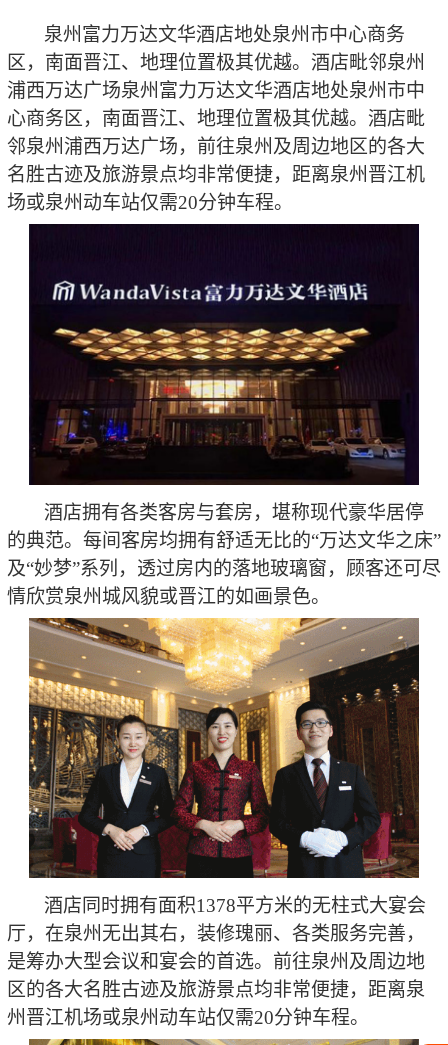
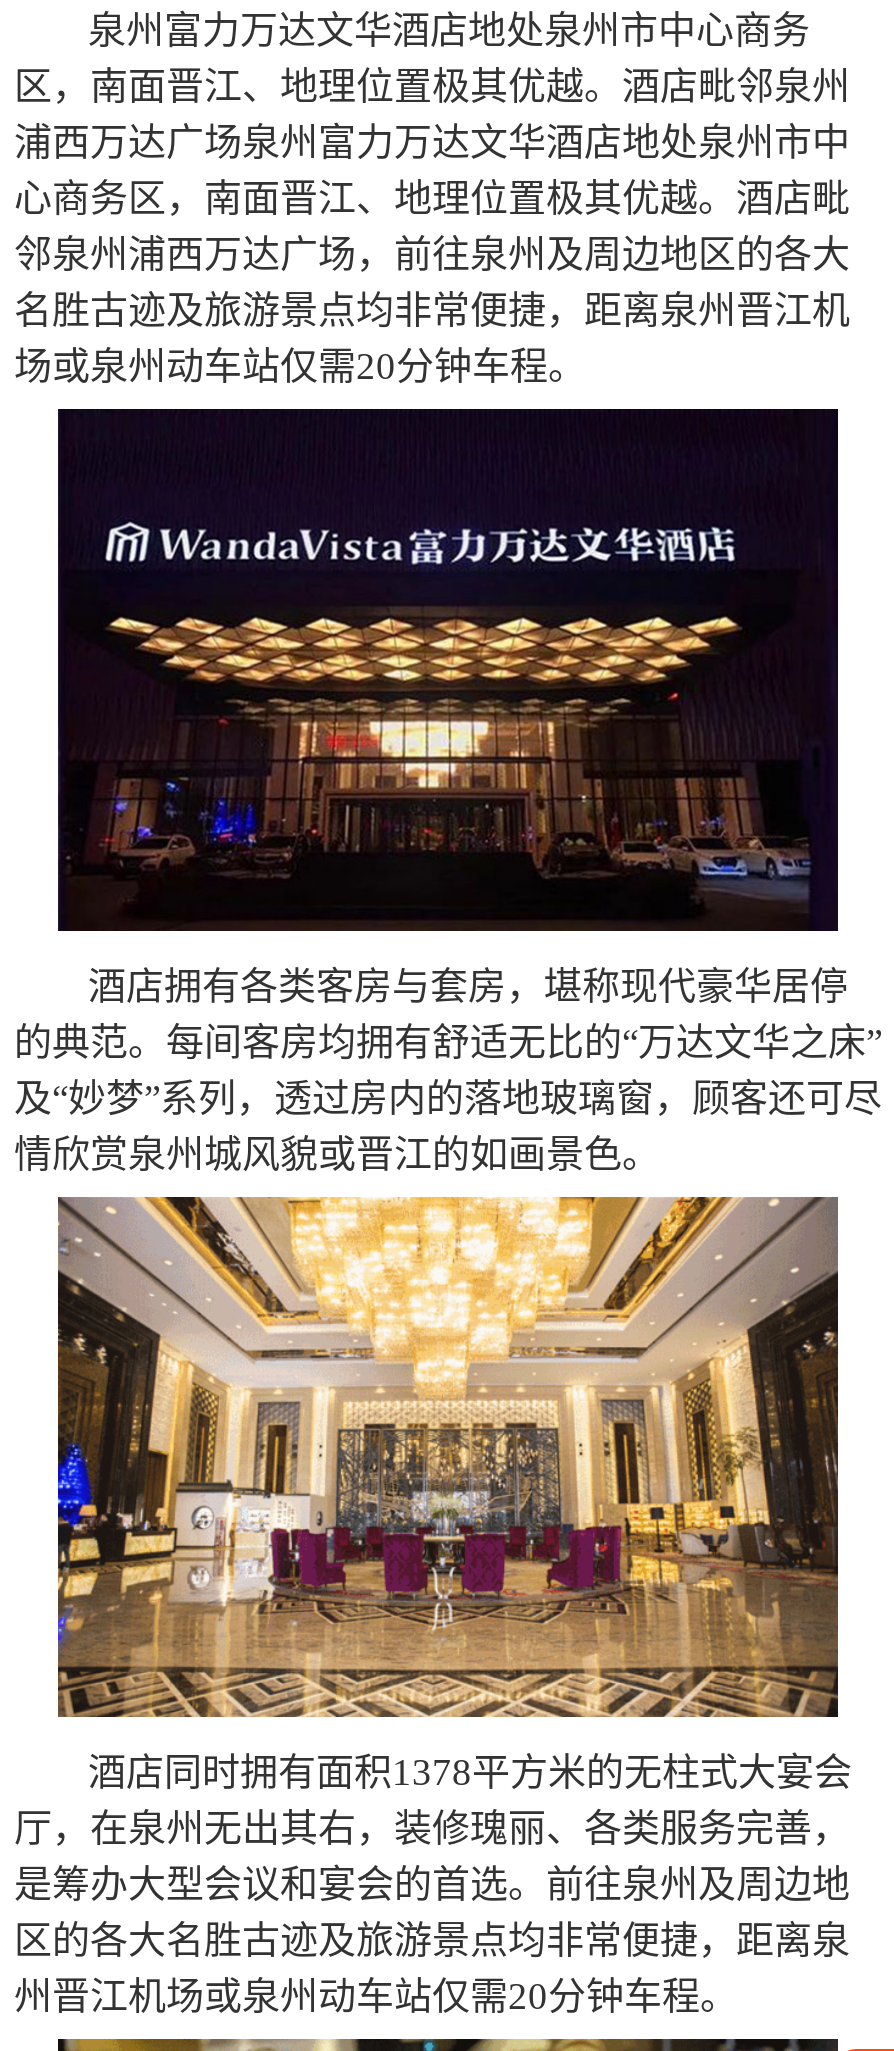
[28,617,420,879] [image] -> [56,1195,840,1719] [image]

